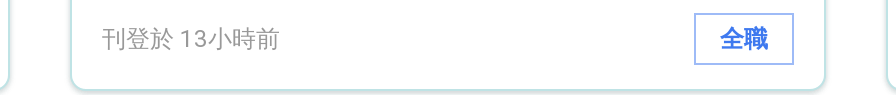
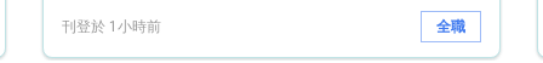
[102,24,280,52] 刊登於 13小時前 -> [62,18,161,35] 刊登於 1小時前

